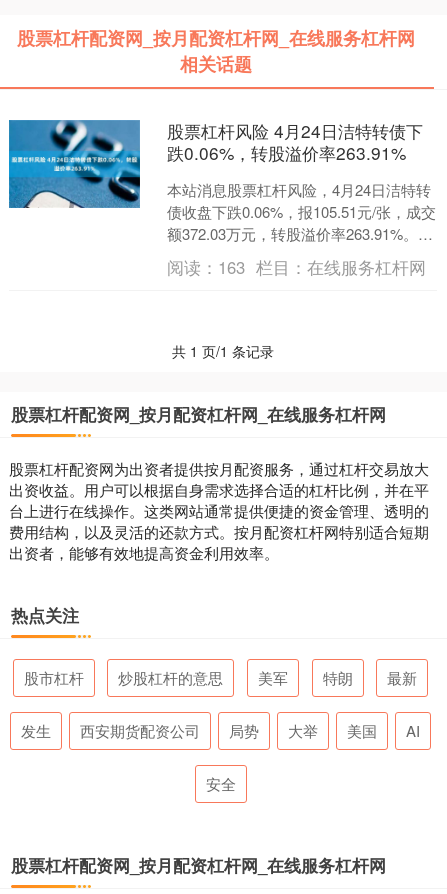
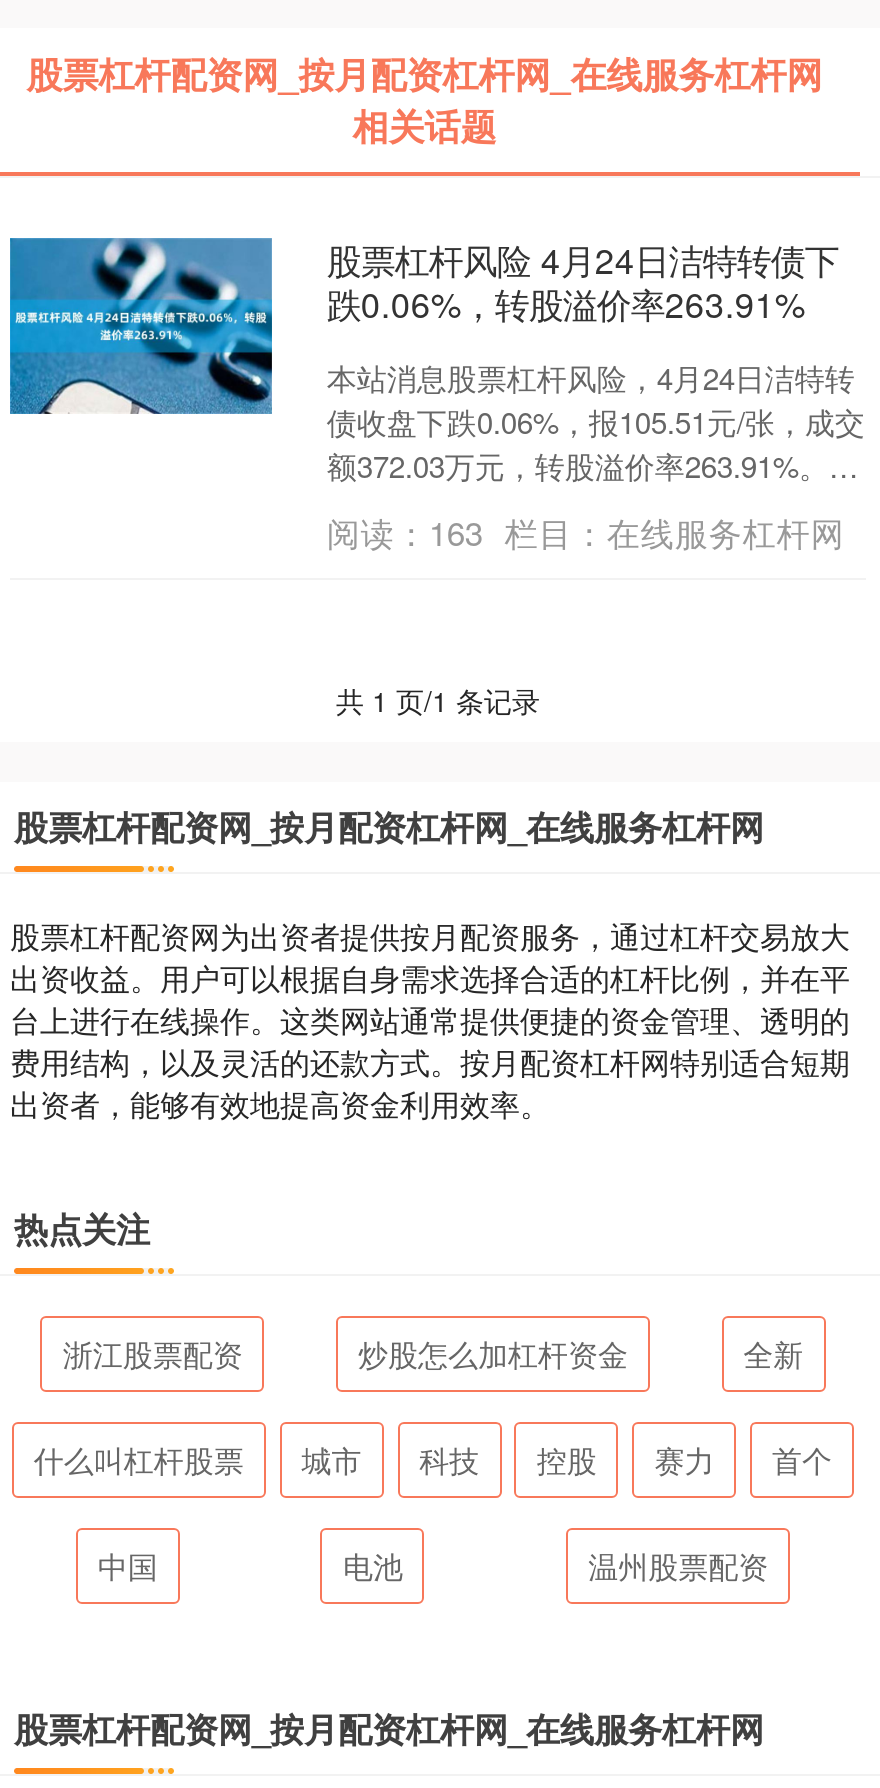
[24,667,417,688] 股市杠杆 | 炒股杠杆的意思 | 美军 | 特朗 | 最新 -> [63,1332,803,1374] 浙江股票配资 | 炒股怎么加杠杆资金 | 全新
[21,720,420,741] 发生 | 西安期货配资公司 | 局势 | 大举 | 美国 | AI -> [34,1438,832,1480] 什么叫杠杆股票 | 城市 | 科技 | 控股 | 赛力 | 首个
[205,773,235,794] 安全 -> [98,1544,768,1586] 中国 | 电池 | 温州股票配资

